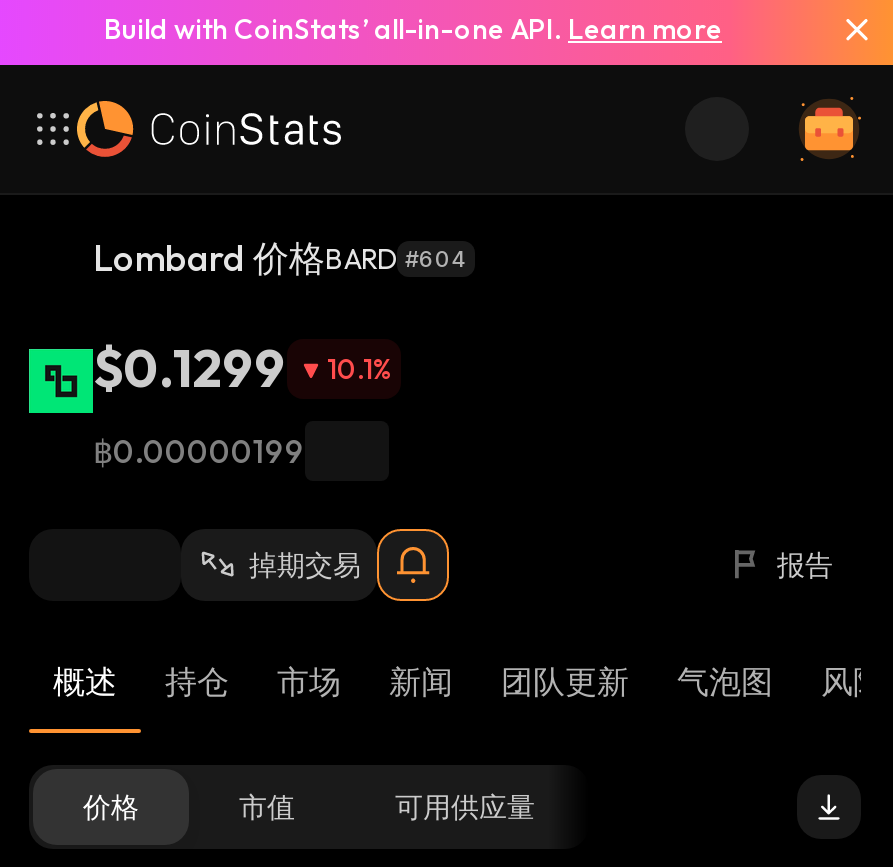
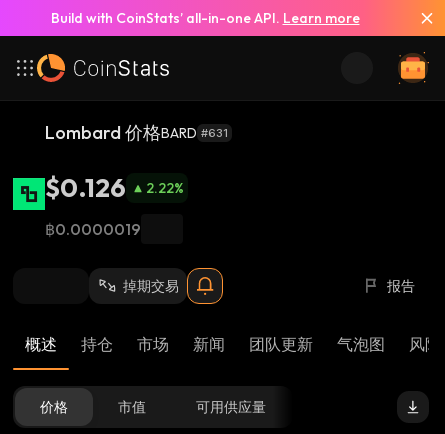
[93,235,467,281] Lombard 价格BARD #604 -> [45,121,228,144] Lombard 价格BARD #631
[93,335,287,401] $0.1299 -> [45,171,126,204] $0.126
[327,351,393,387] 10.1% -> [146,179,184,197] 2.22%
[93,431,305,471] ฿0.00000199 -> [45,219,141,239] ฿0.0000019

